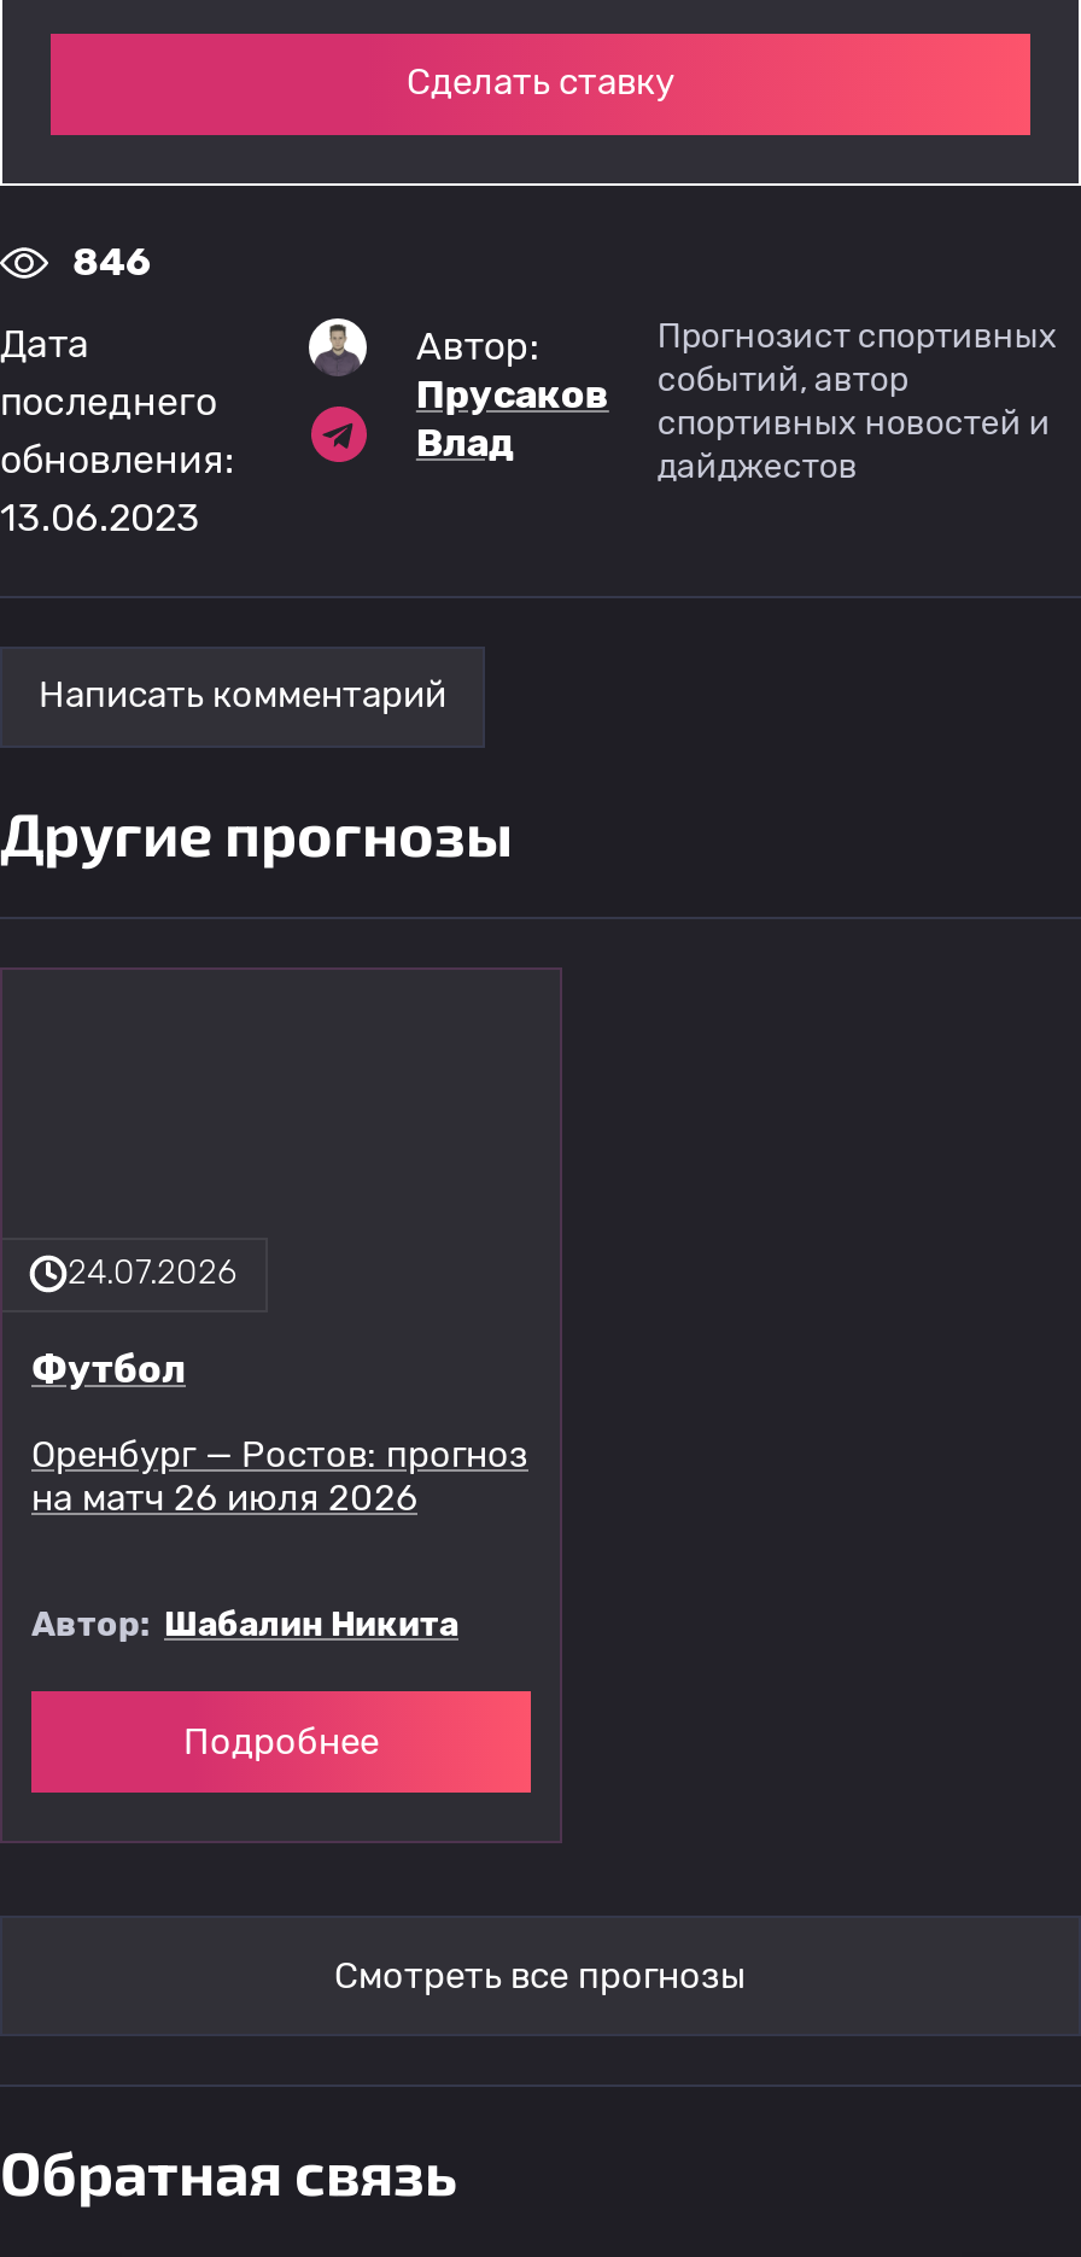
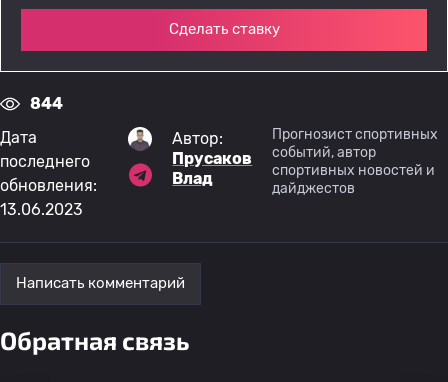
[72,238,150,284] 846 -> [30,94,63,113] 844
[0,795,514,868] Другие прогнозы -> none
[31,1253,528,1763] 24.07.2026 | Футбол | Оренбург — Ростов: прогноз | на матч 26 июля 2026 | Автор: Шабалин Никита | Подробнее -> none
[334,1954,747,1997] Смотреть все прогнозы -> none

